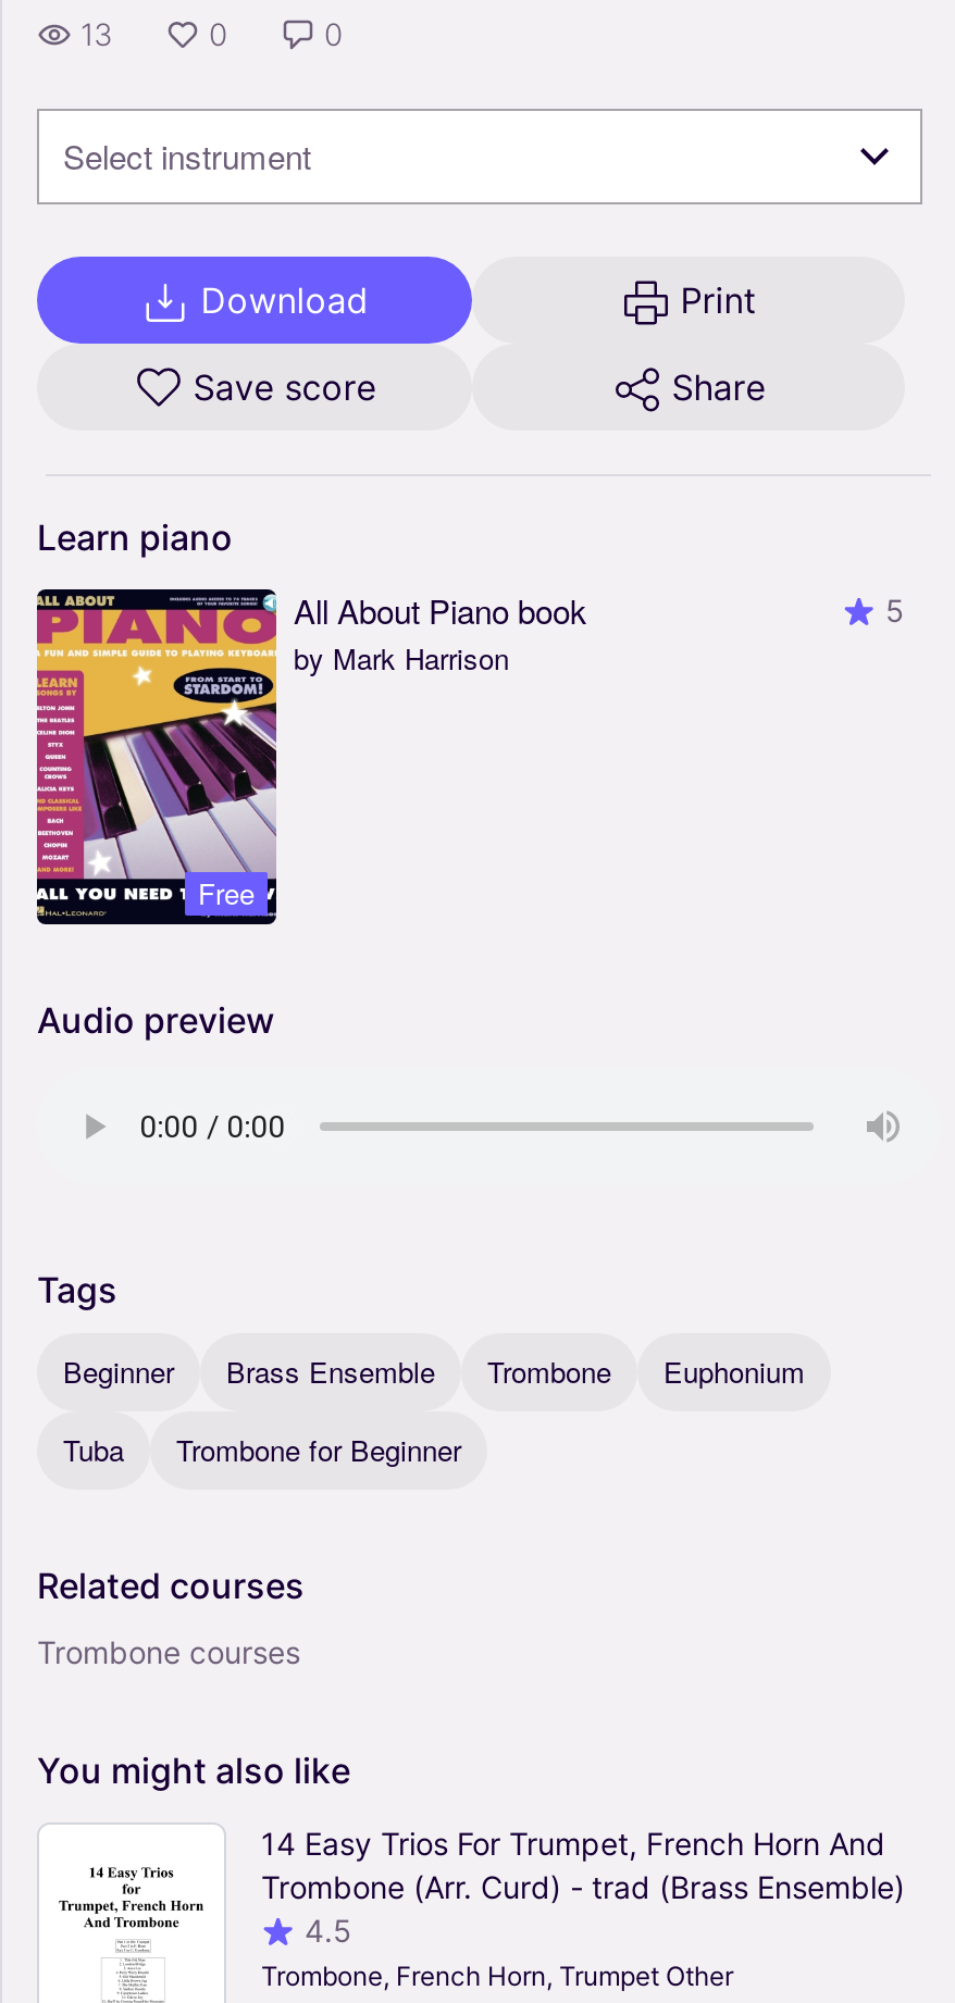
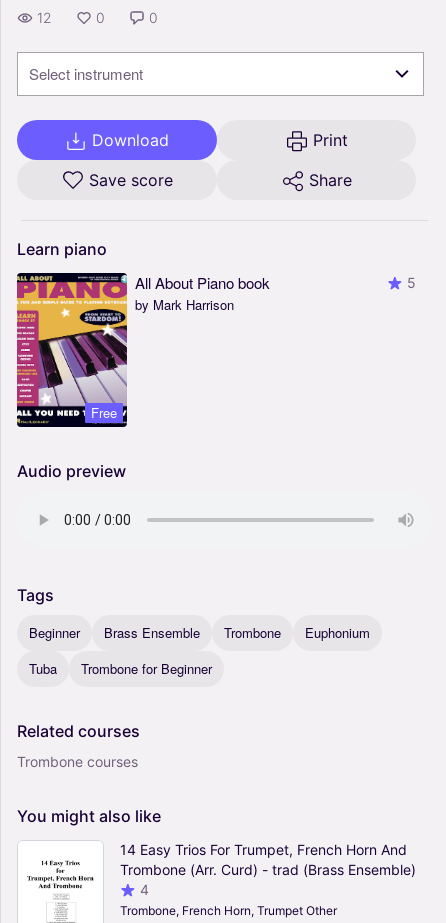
[80,16,113,53] 13 -> [37,9,52,26] 12
[305,1912,352,1949] 4.5 -> [140,881,149,898] 4

